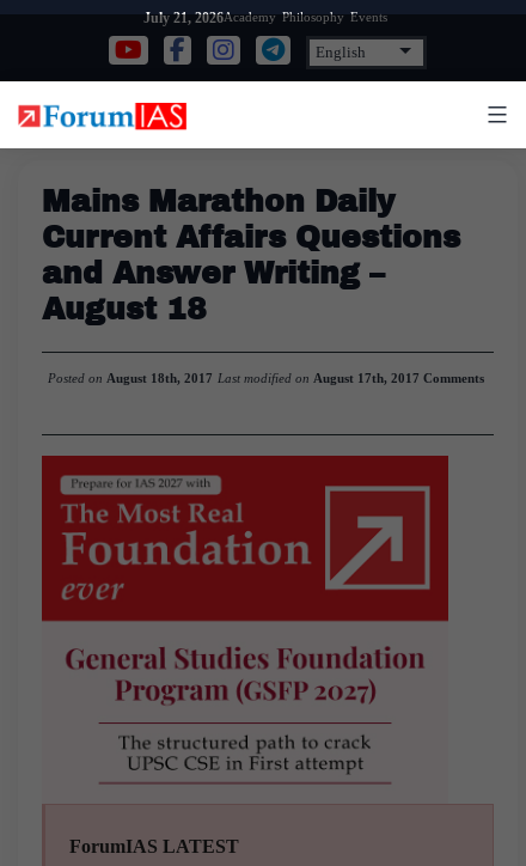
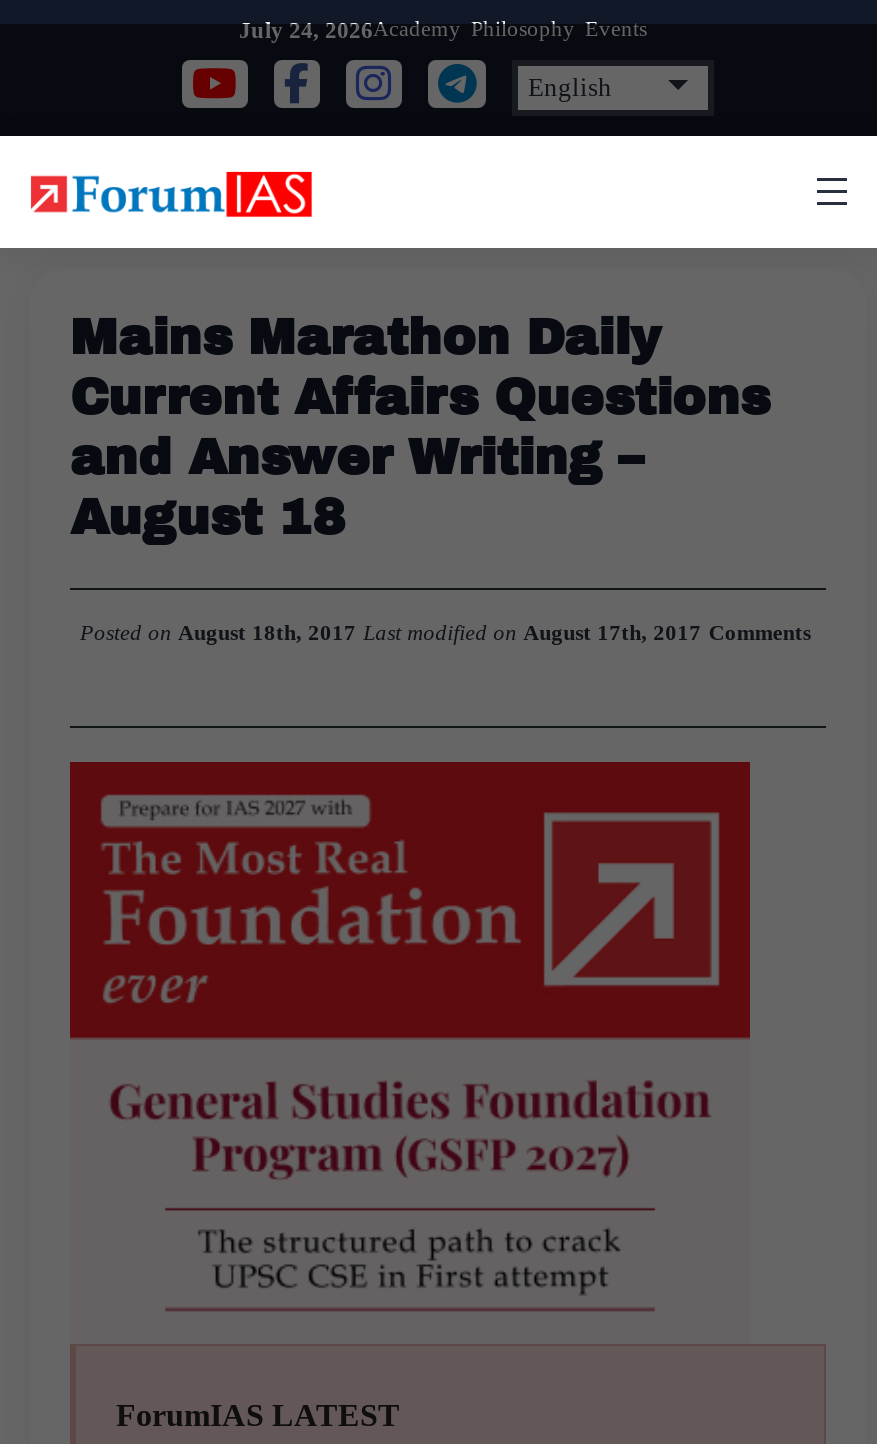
[143,10,387,25] July 21, 2026Academy Philosophy Events -> [239,16,647,42] July 24, 2026Academy Philosophy Events

